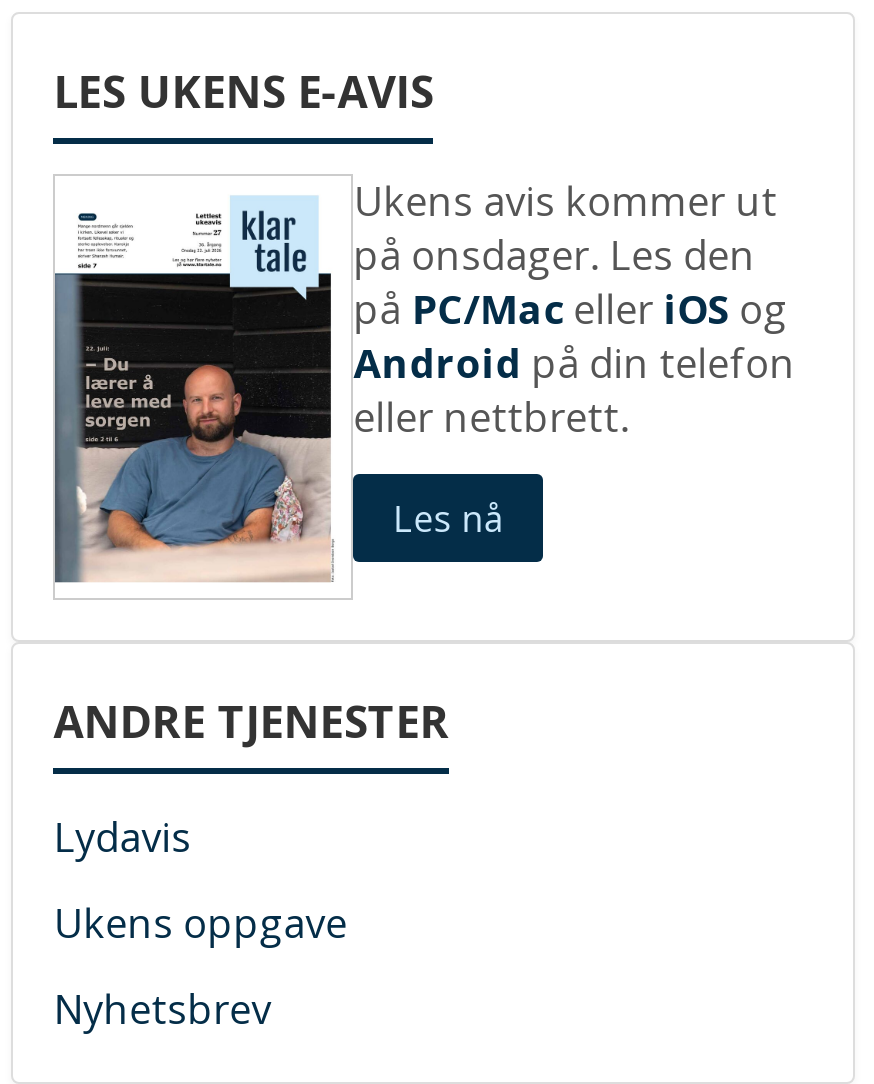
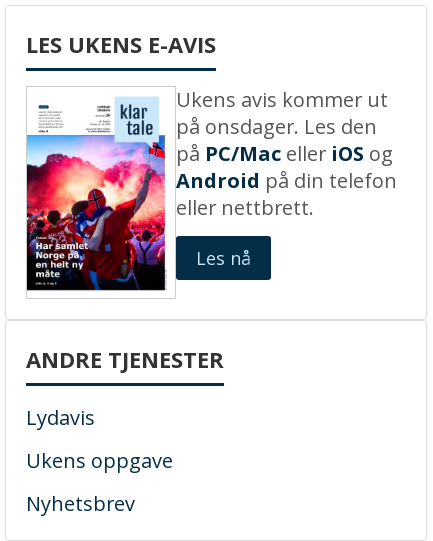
[53,272,333,584] [image] -> [26,135,166,291] [image]

